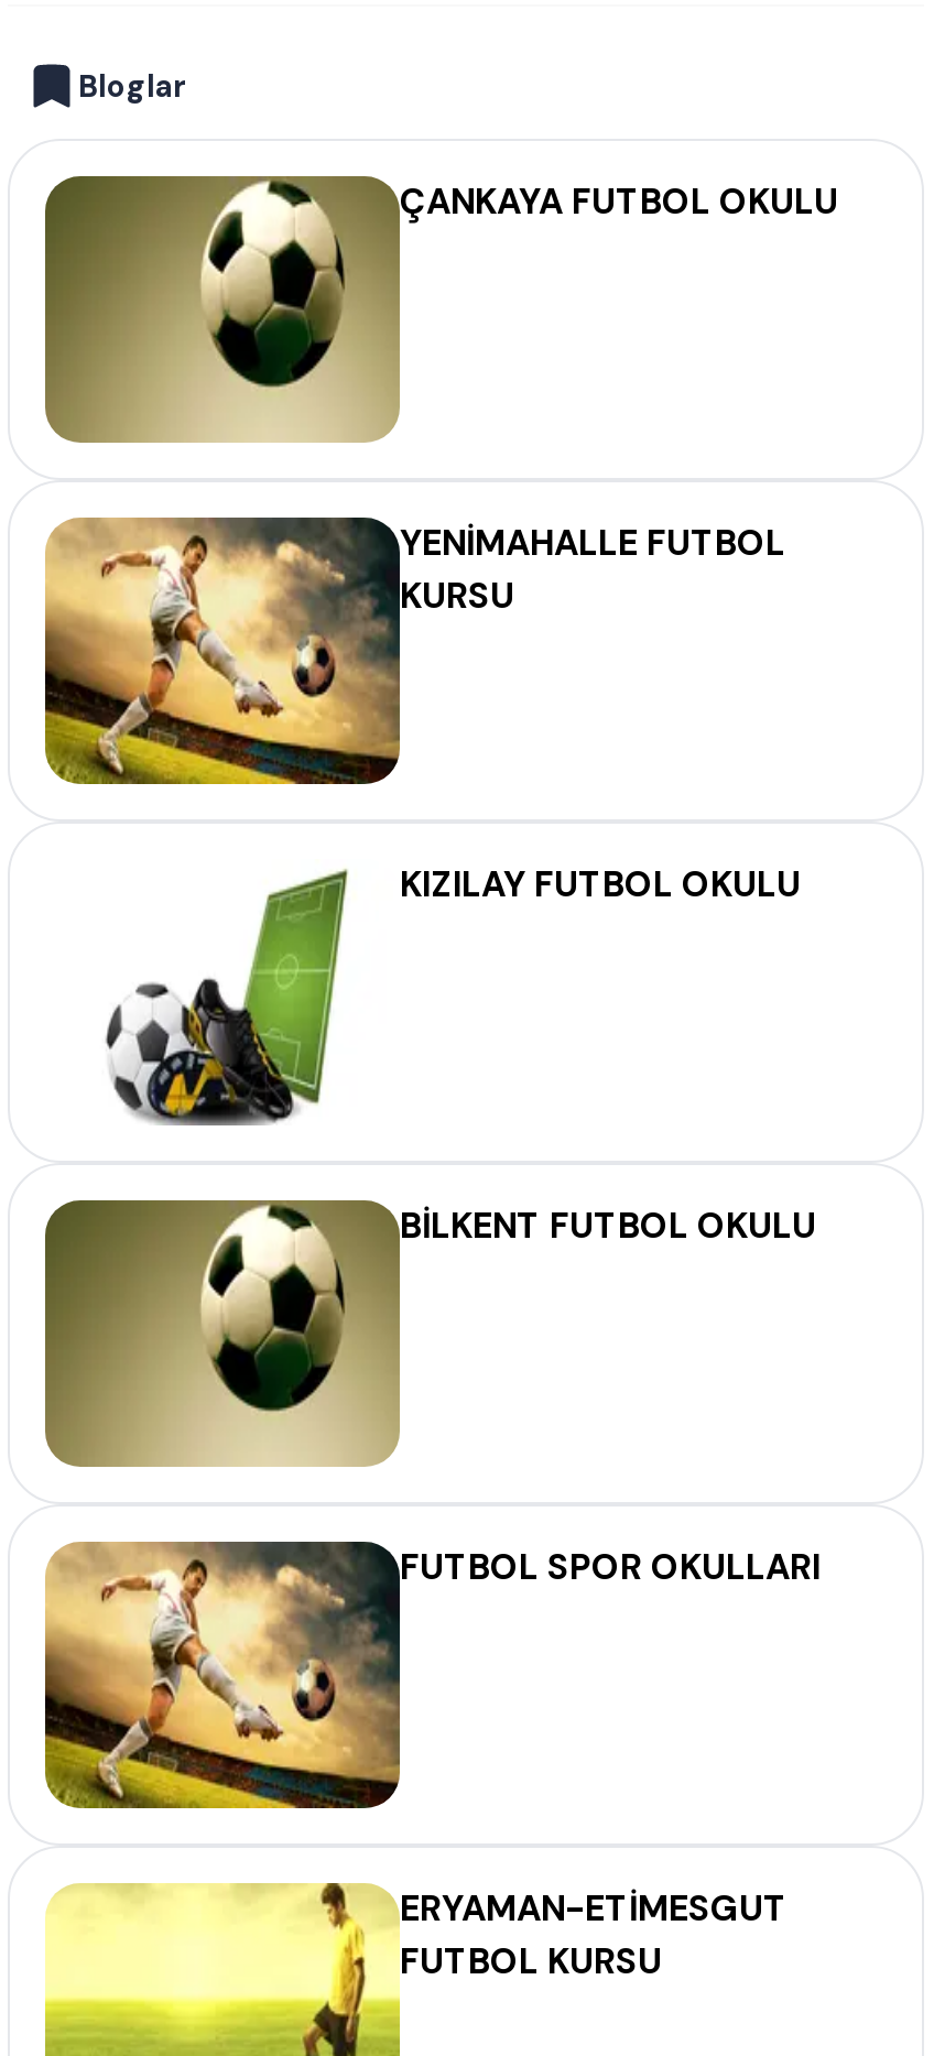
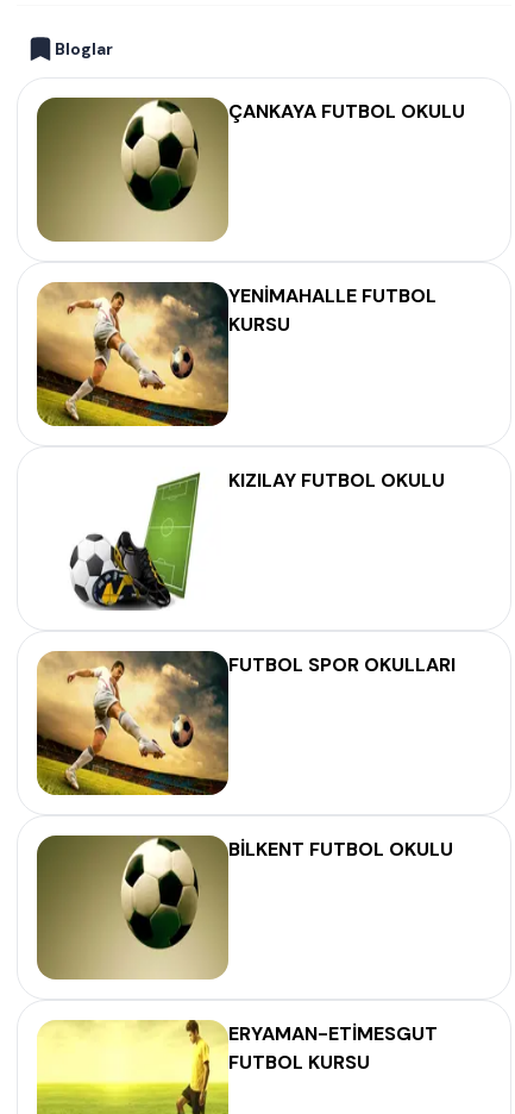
moved [43,1199,816,1468] -> [36,835,453,980]: [image] | BİLKENT FUTBOL OKULU
moved [43,1538,821,1812] -> [36,650,456,797]: [image] | FUTBOL SPOR OKULLARI

